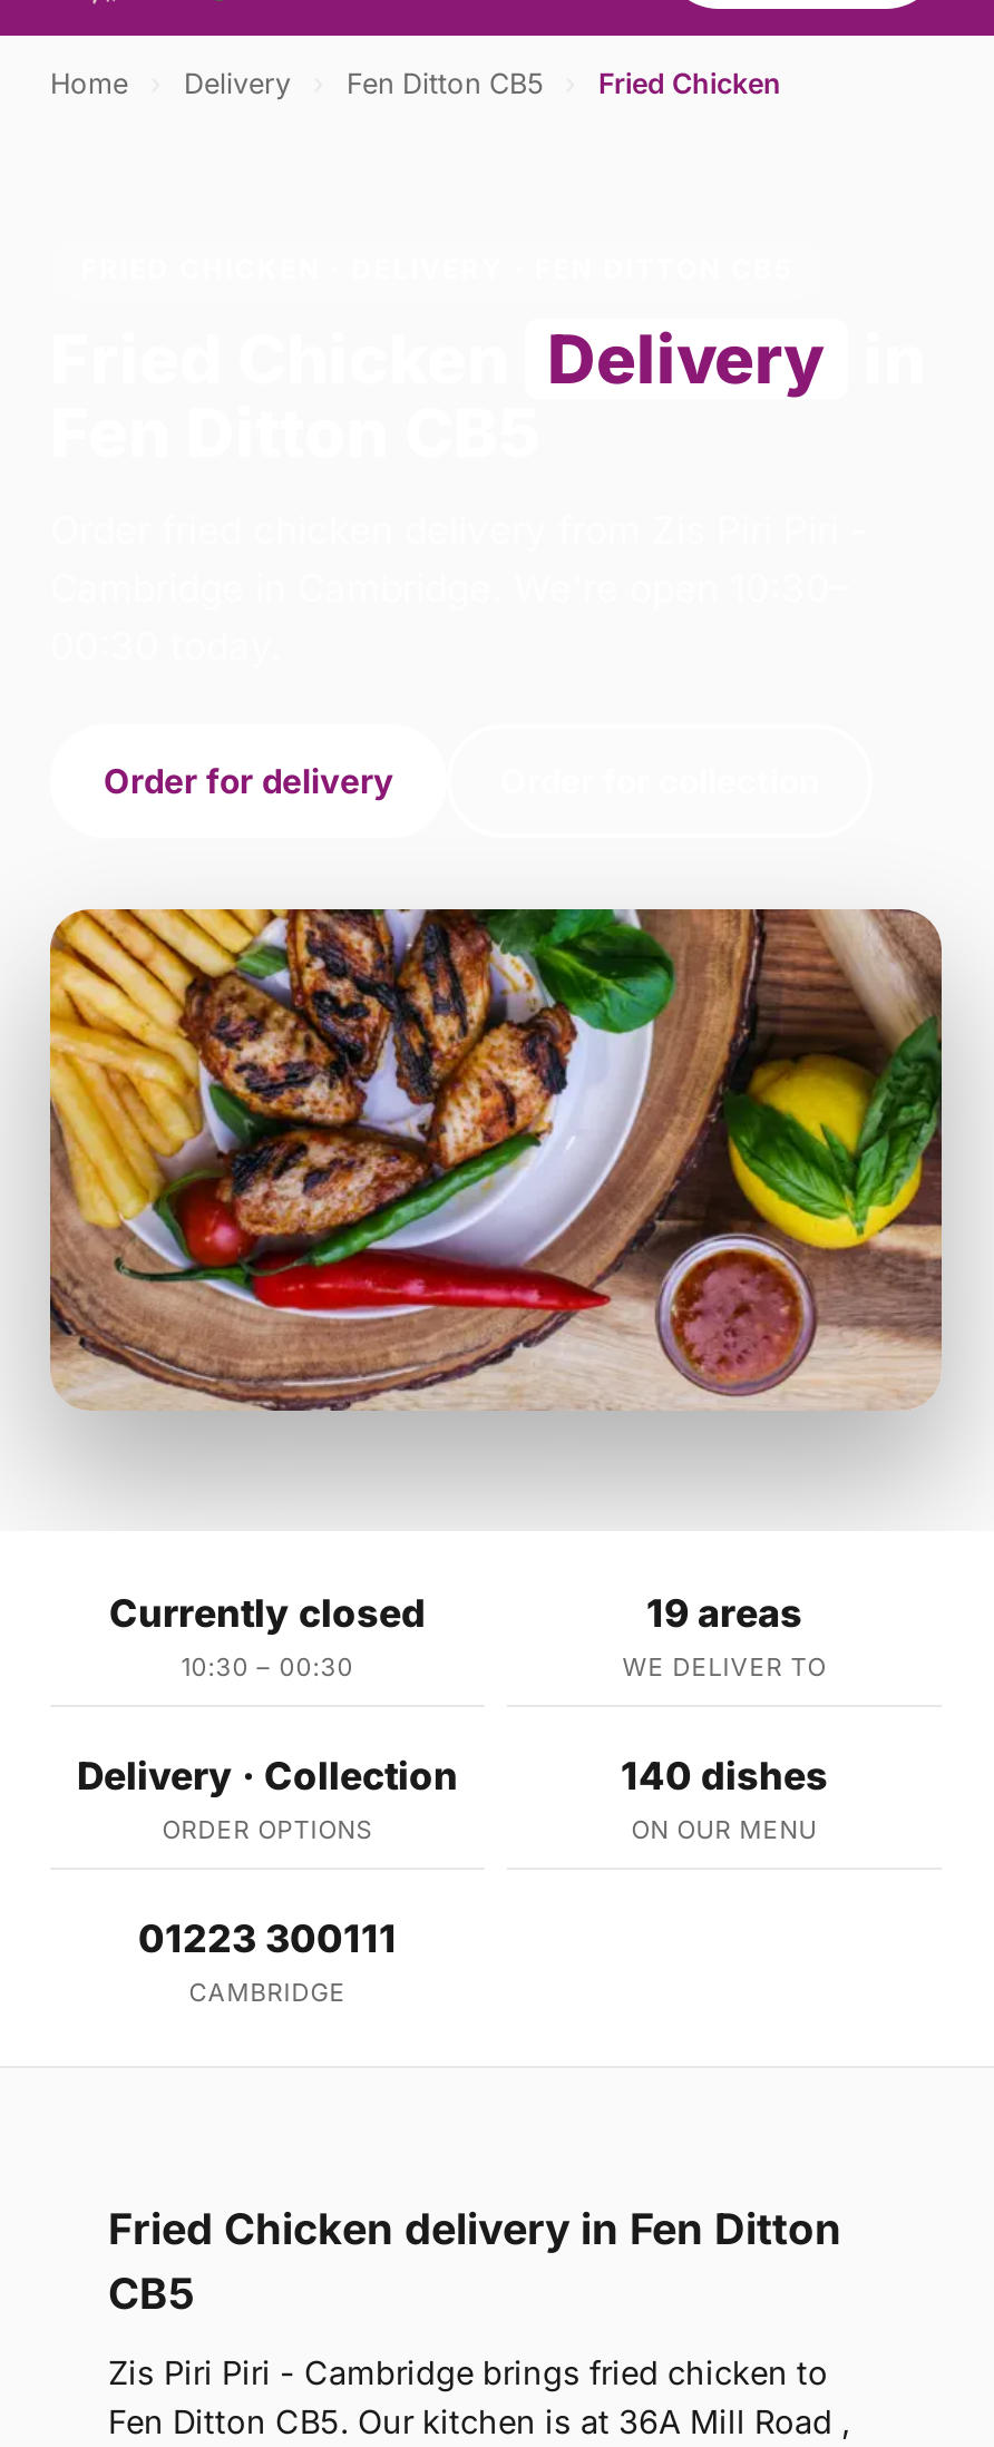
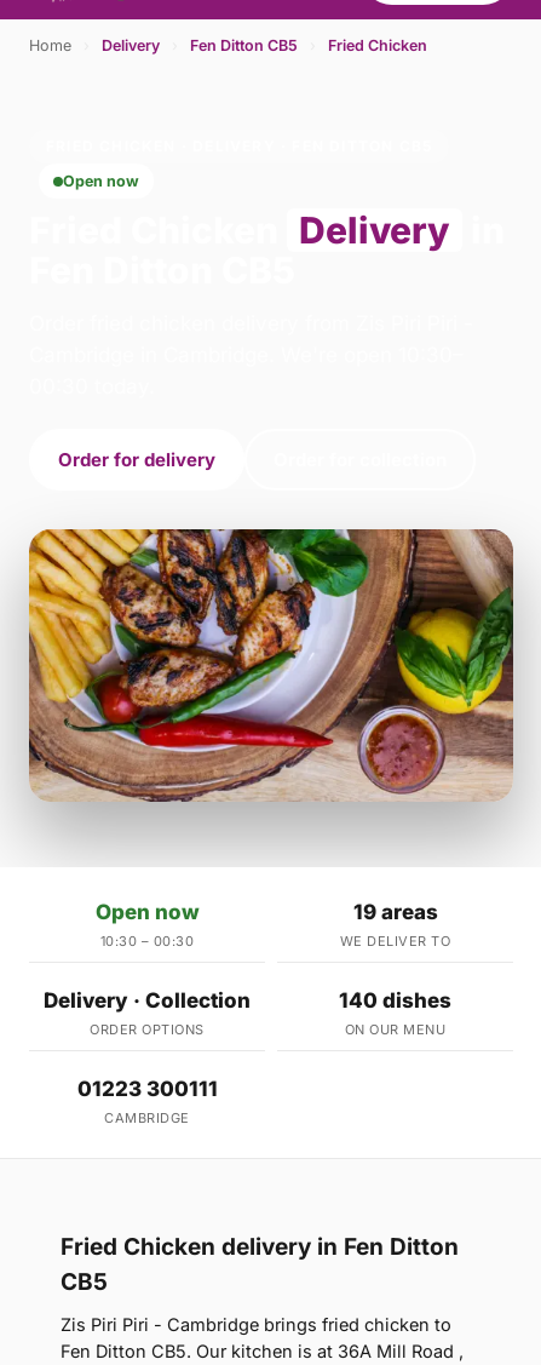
none -> [63,172,139,190] Open now
[109,1591,426,1636] Currently closed -> [95,900,199,924] Open now

